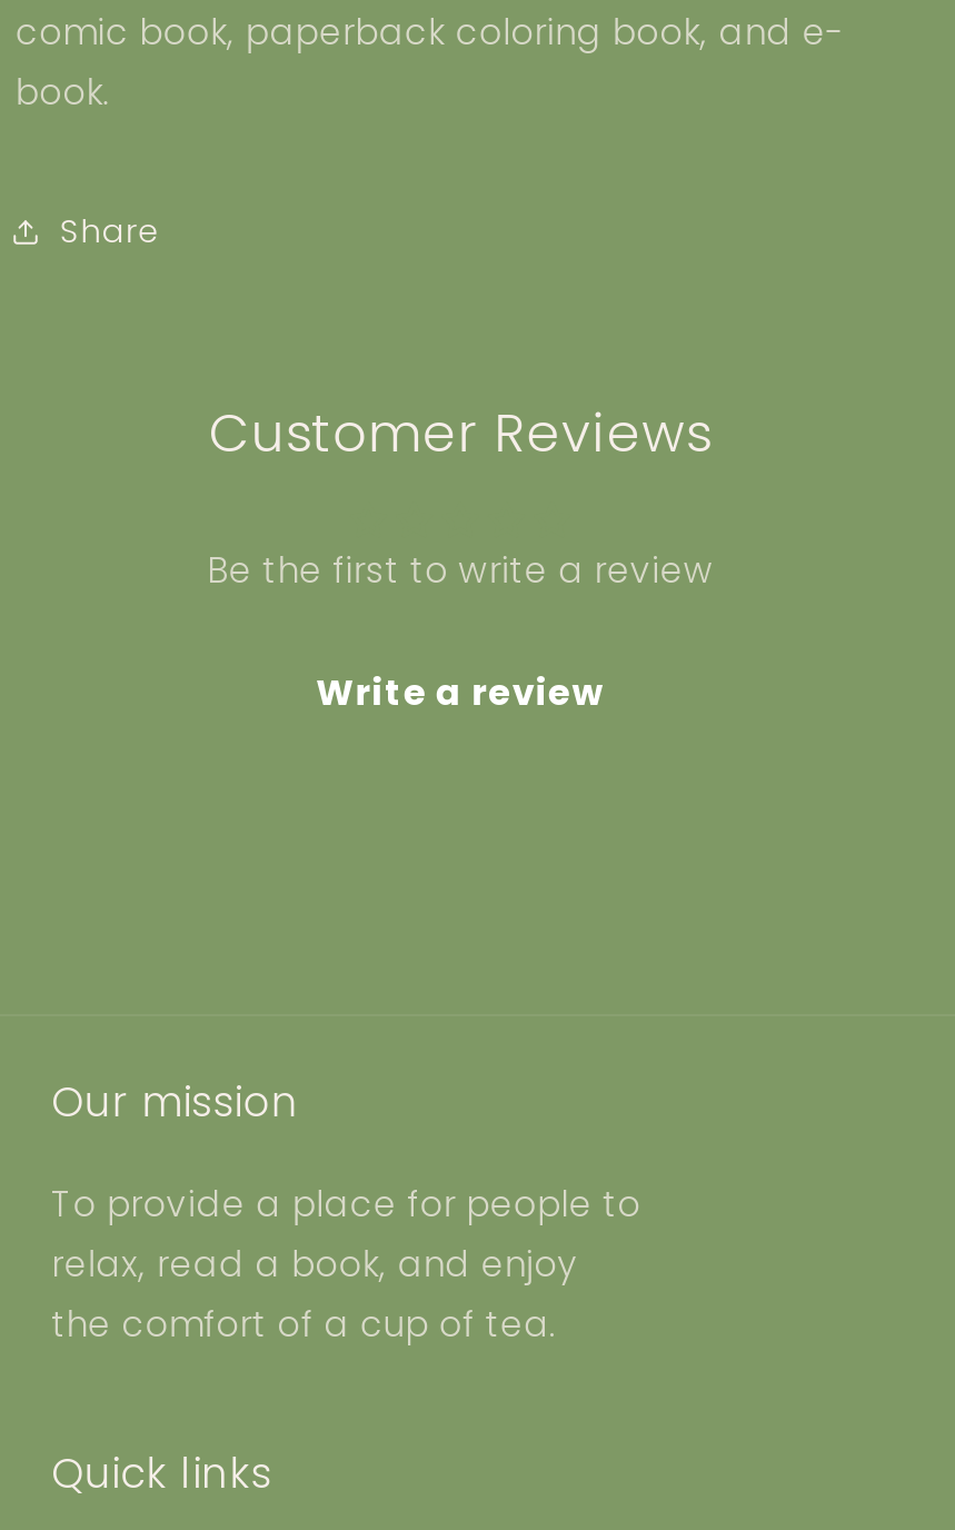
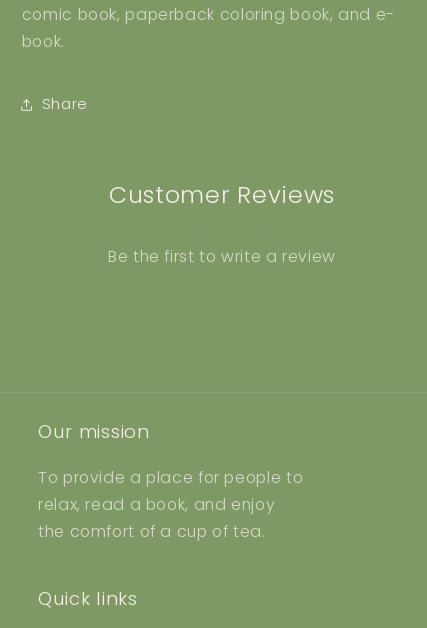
[316,667,605,719] Write a review -> none

